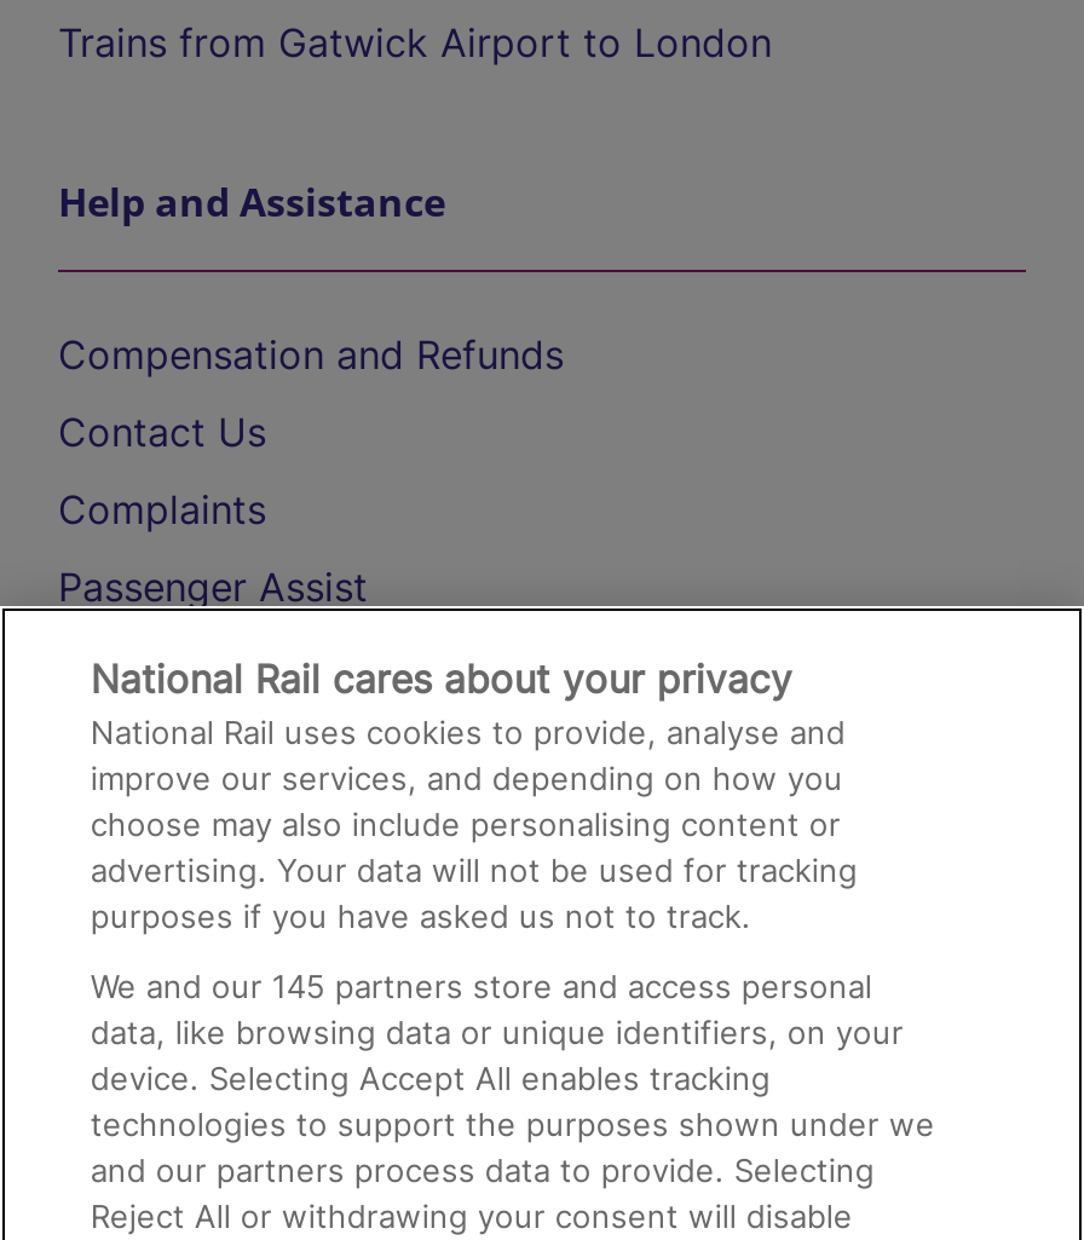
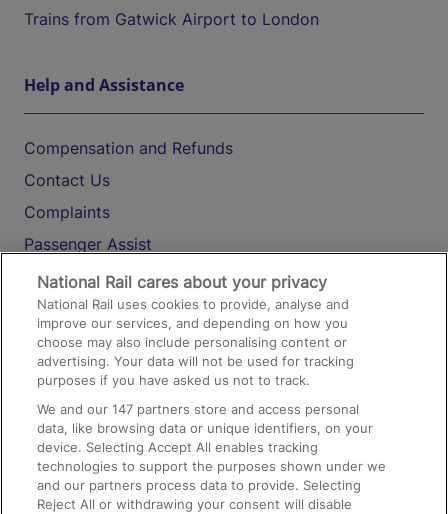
[90,967,872,1005] We and our 145 partners store and access personal -> [37,401,359,417] We and our 147 partners store and access personal

